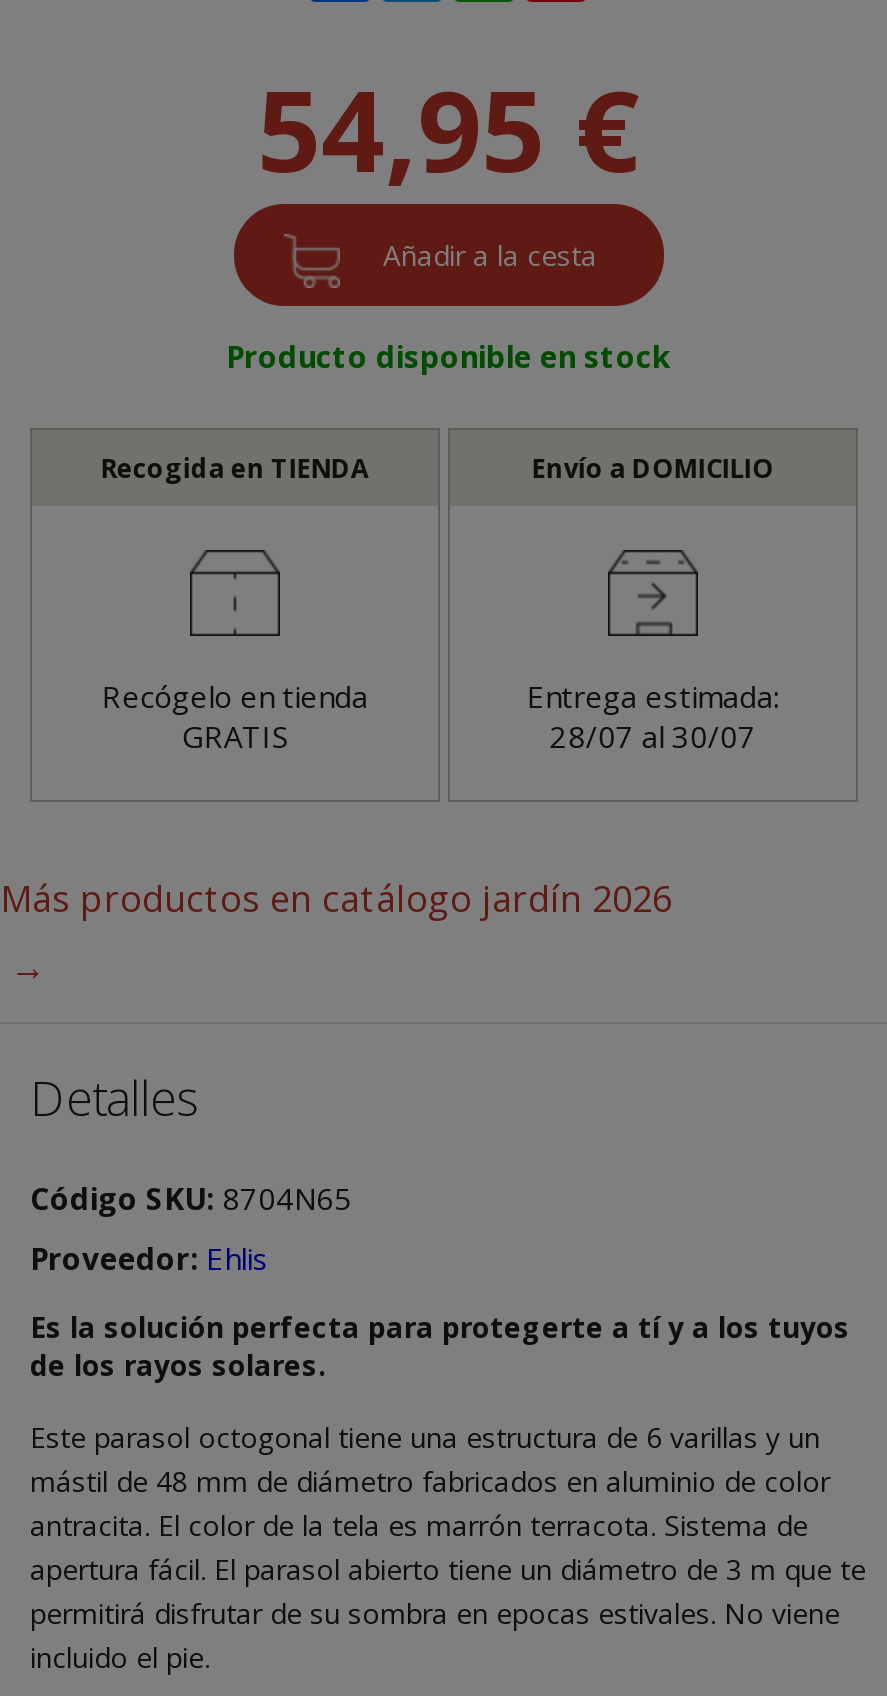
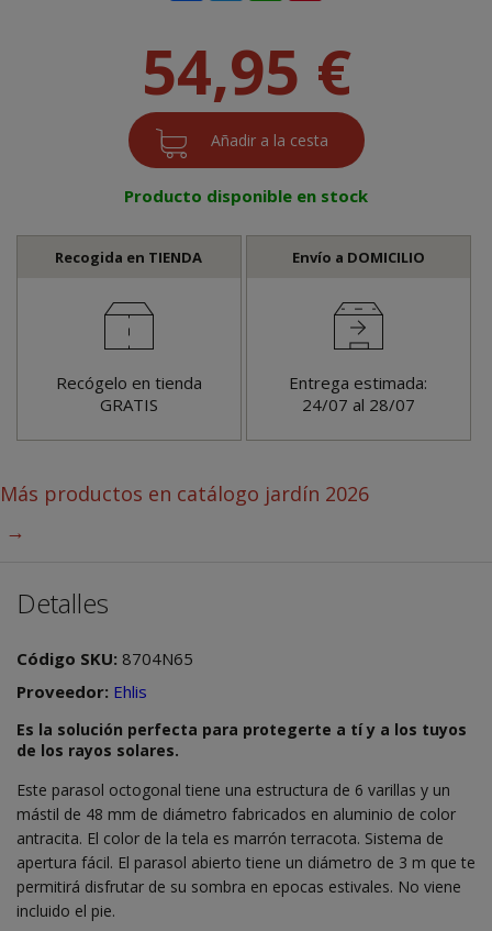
[550,716,756,756] 28/07 al 30/07 -> [302,393,415,415] 24/07 al 28/07

